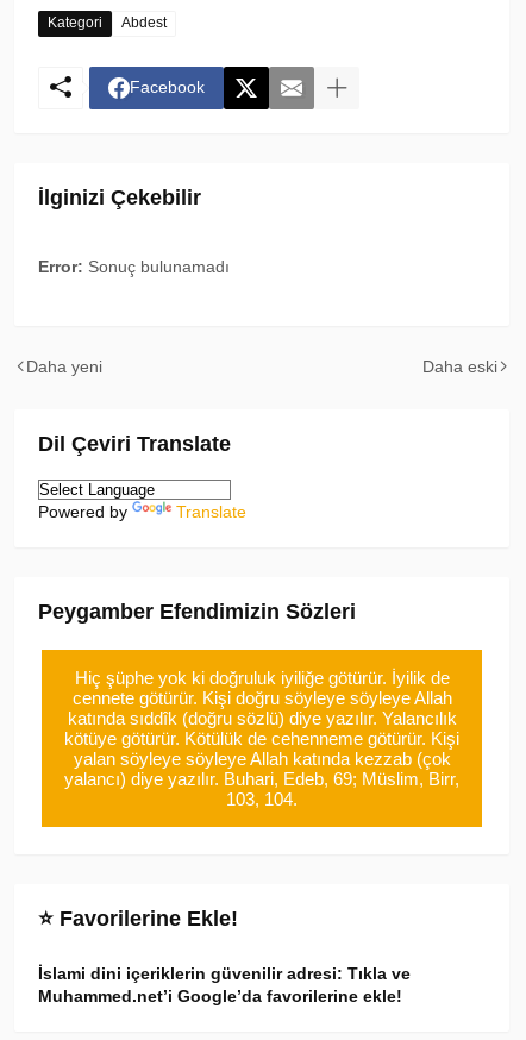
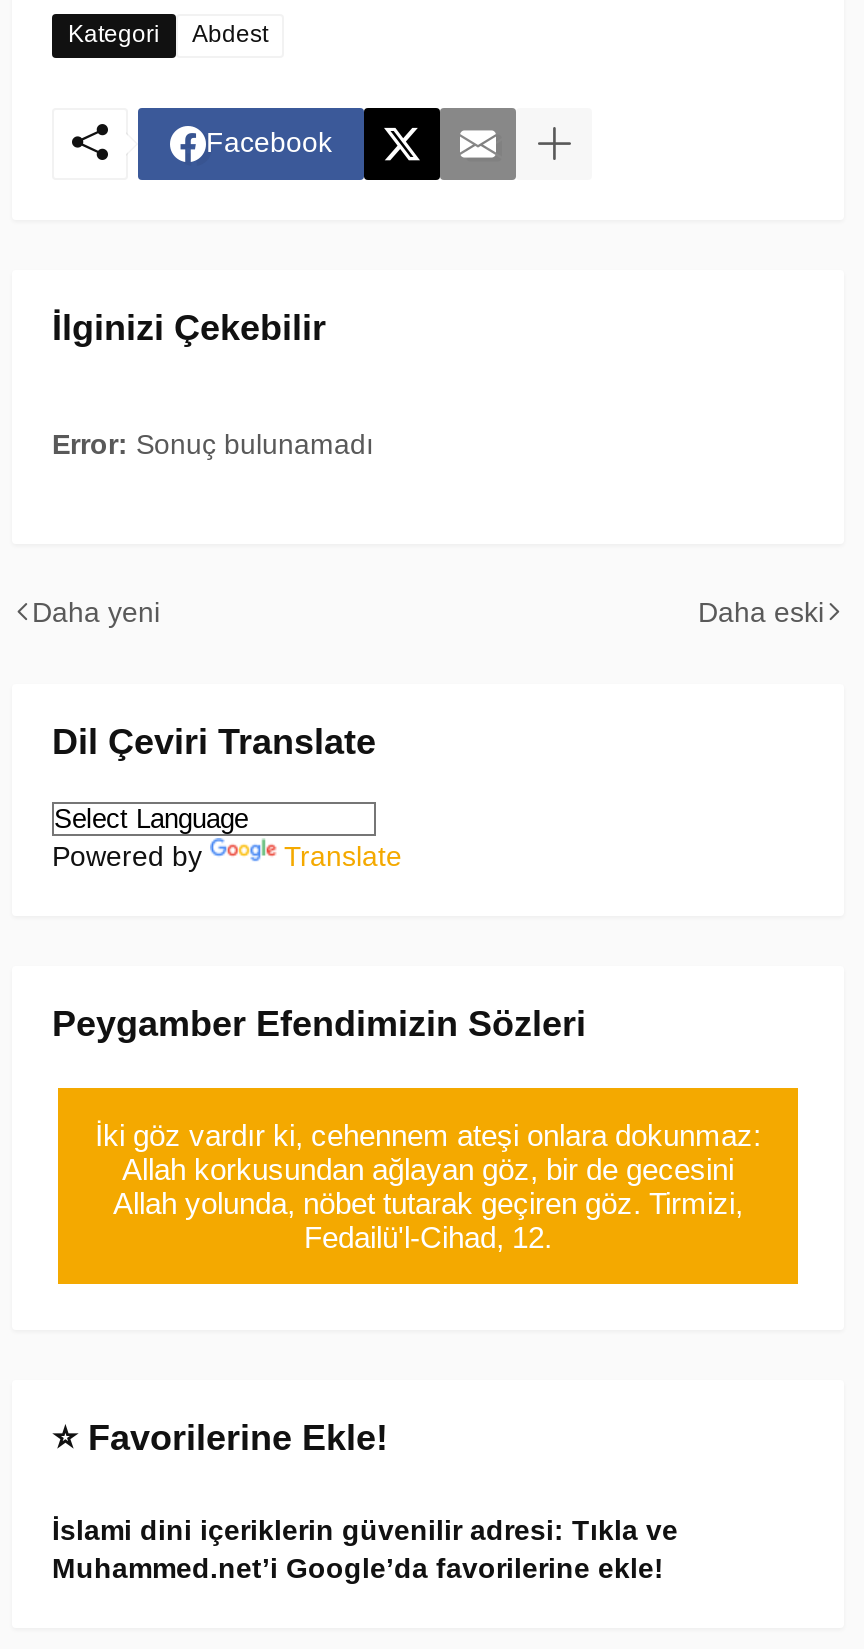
[64,667,459,809] Hiç şüphe yok ki doğruluk iyiliğe götürür. İyilik de | cennete götürür. Kişi doğru söyleye söyleye Allah | katında sıddîk (doğru sözlü) diye yazılır. Yalancılık | kötüye götürür. Kötülük de cehenneme götürür. Kişi | yalan söyleye söyleye Allah katında kezzab (çok | yalancı) diye yazılır. Buhari, Edeb, 69; Müslim, Birr, | 103, 104. -> [95,1117,761,1253] İki göz vardır ki, cehennem ateşi onlara dokunmaz: | Allah korkusundan ağlayan göz, bir de gecesini | Allah yolunda, nöbet tutarak geçiren göz. Tirmizi, | Fedailü'l-Cihad, 12.

